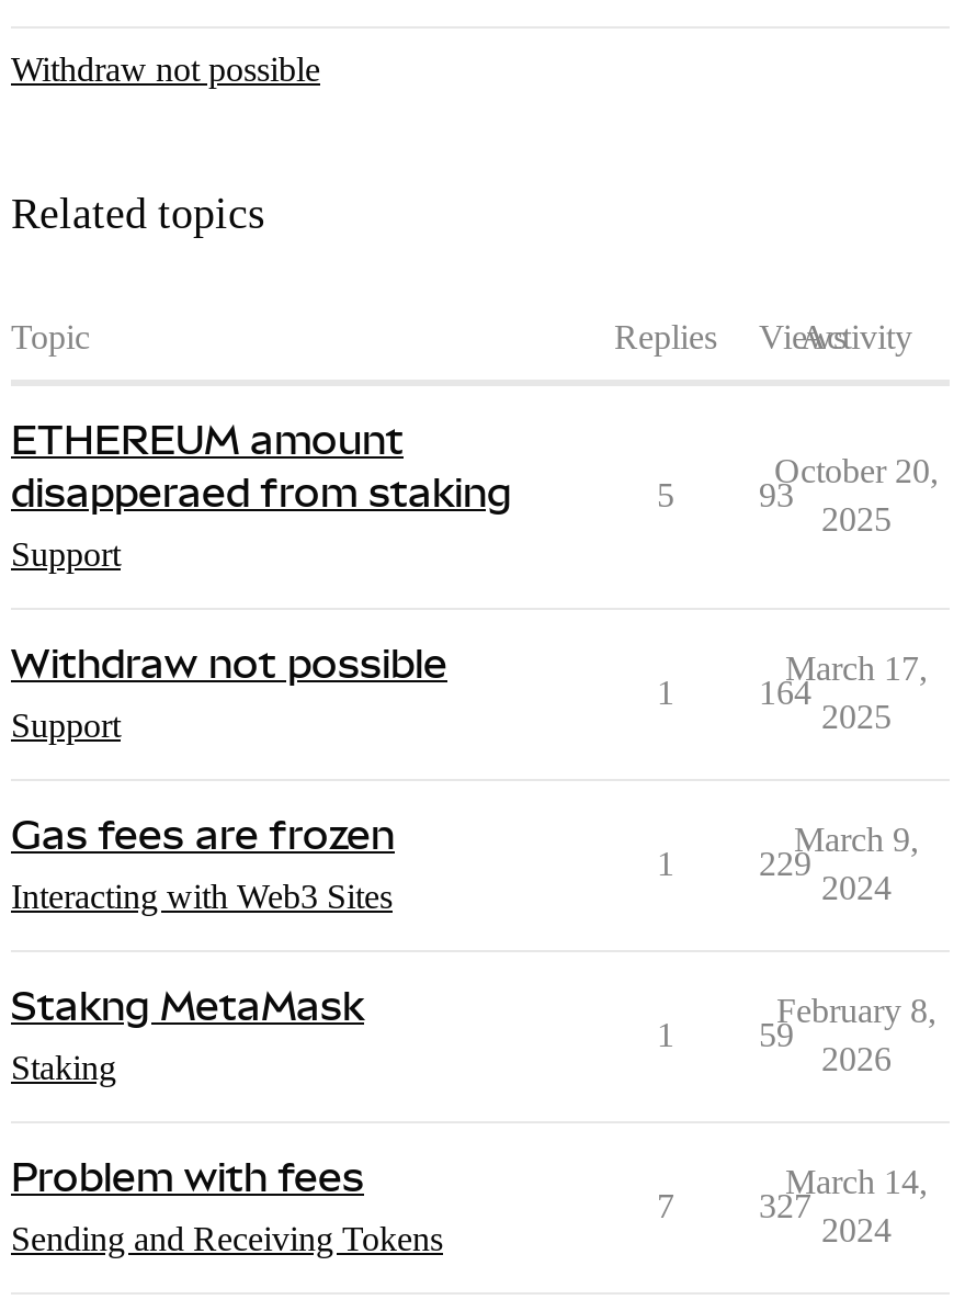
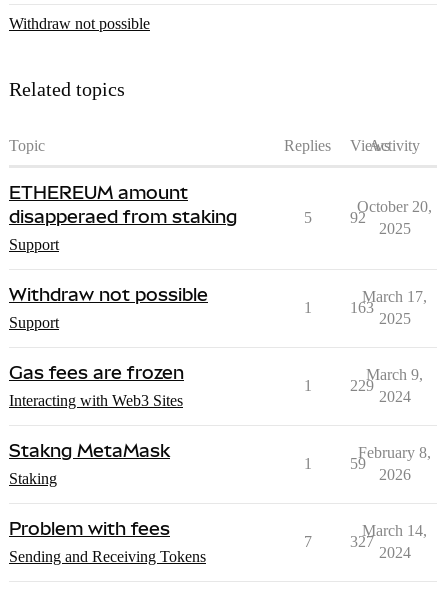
[759,477,794,514] 93 -> [350,209,366,226] 92
[759,674,811,712] 164 -> [350,299,374,316] 163

